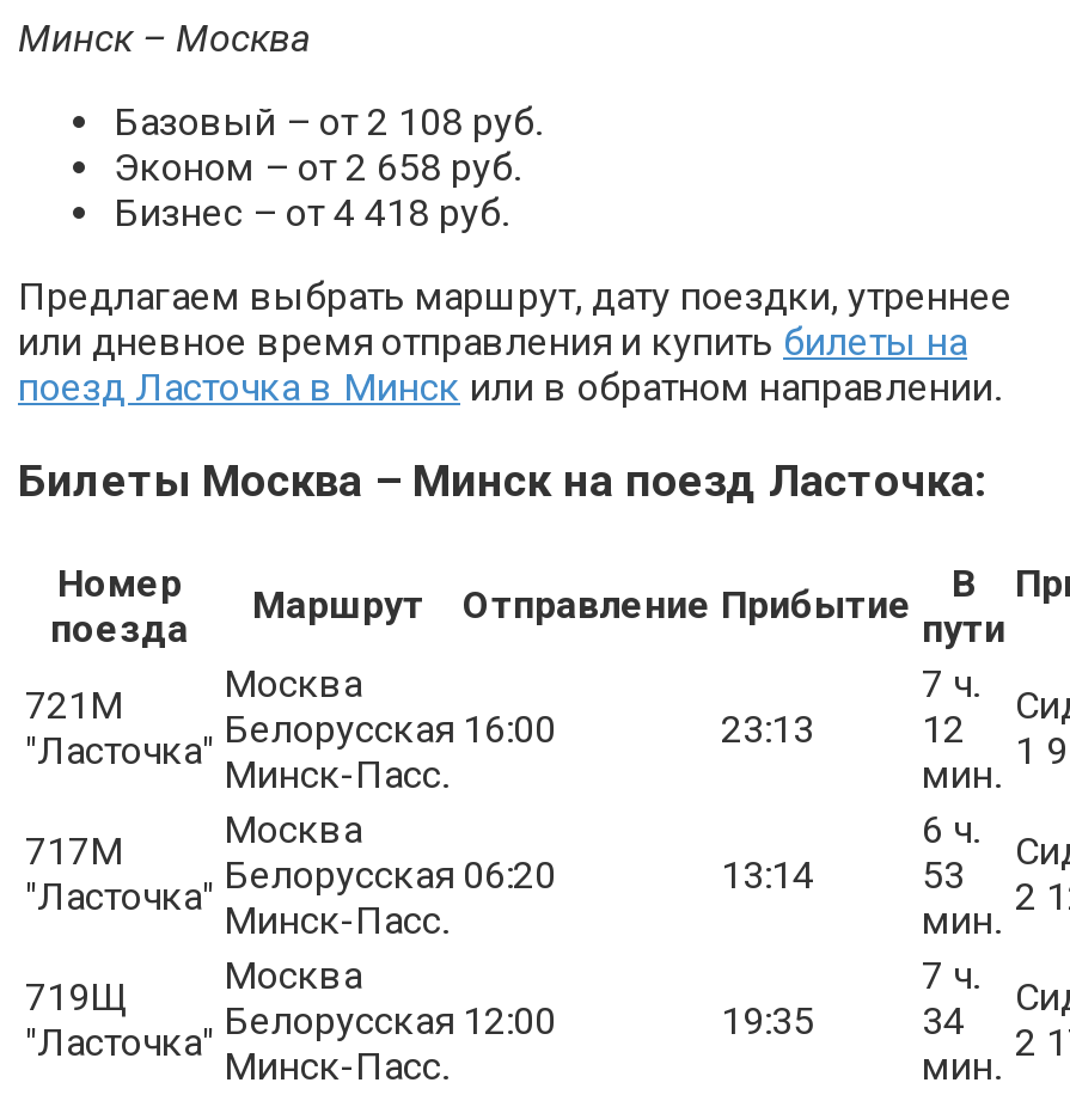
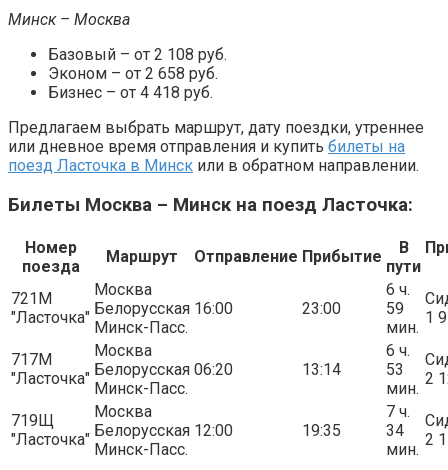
[922,661,979,706] 7 ч. -> [386,280,410,299] 6 ч.
[721,706,814,751] 23:13 -> [302,299,341,318] 23:00
[922,706,965,751] 12 -> [386,299,404,318] 59

